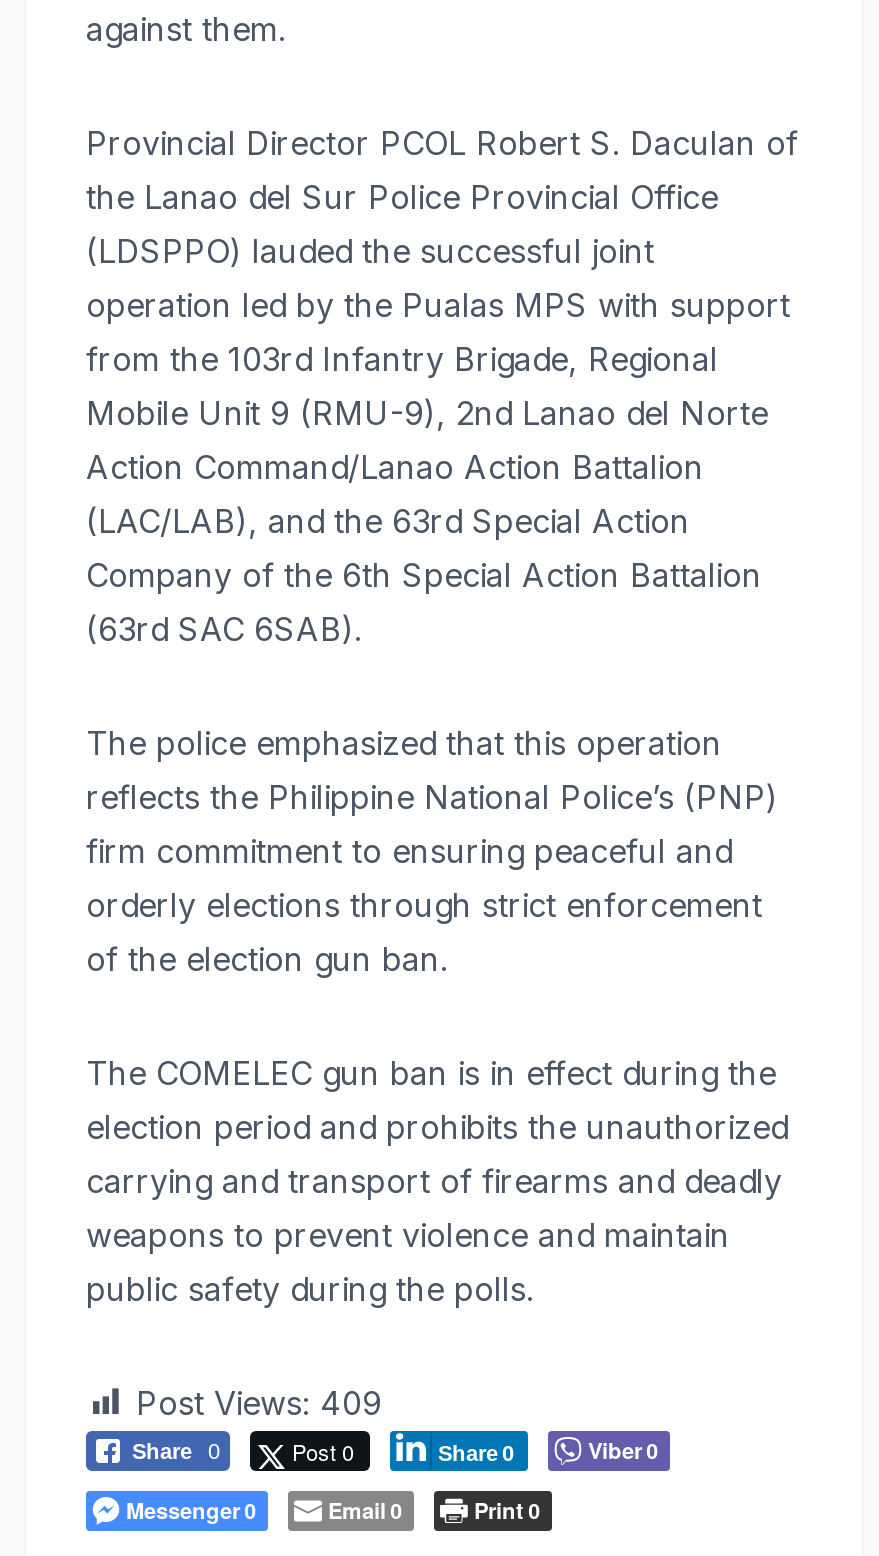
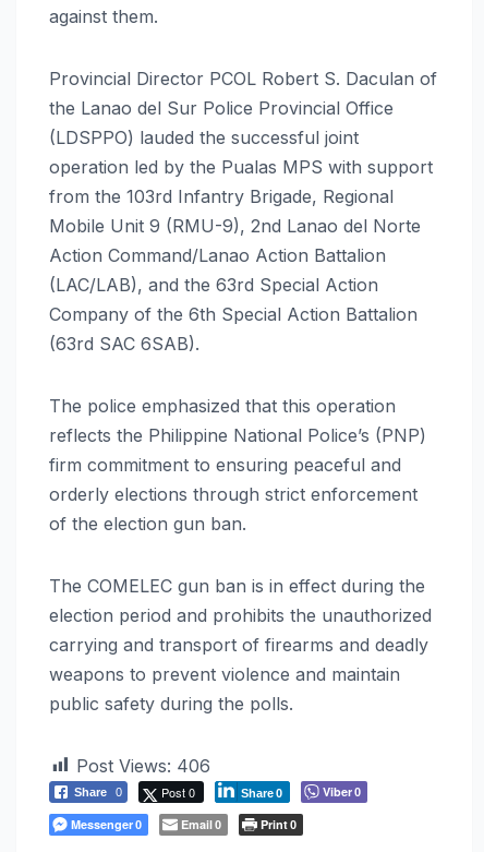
[136,1382,382,1422] Post Views: 409 -> [76,755,210,776] Post Views: 406

